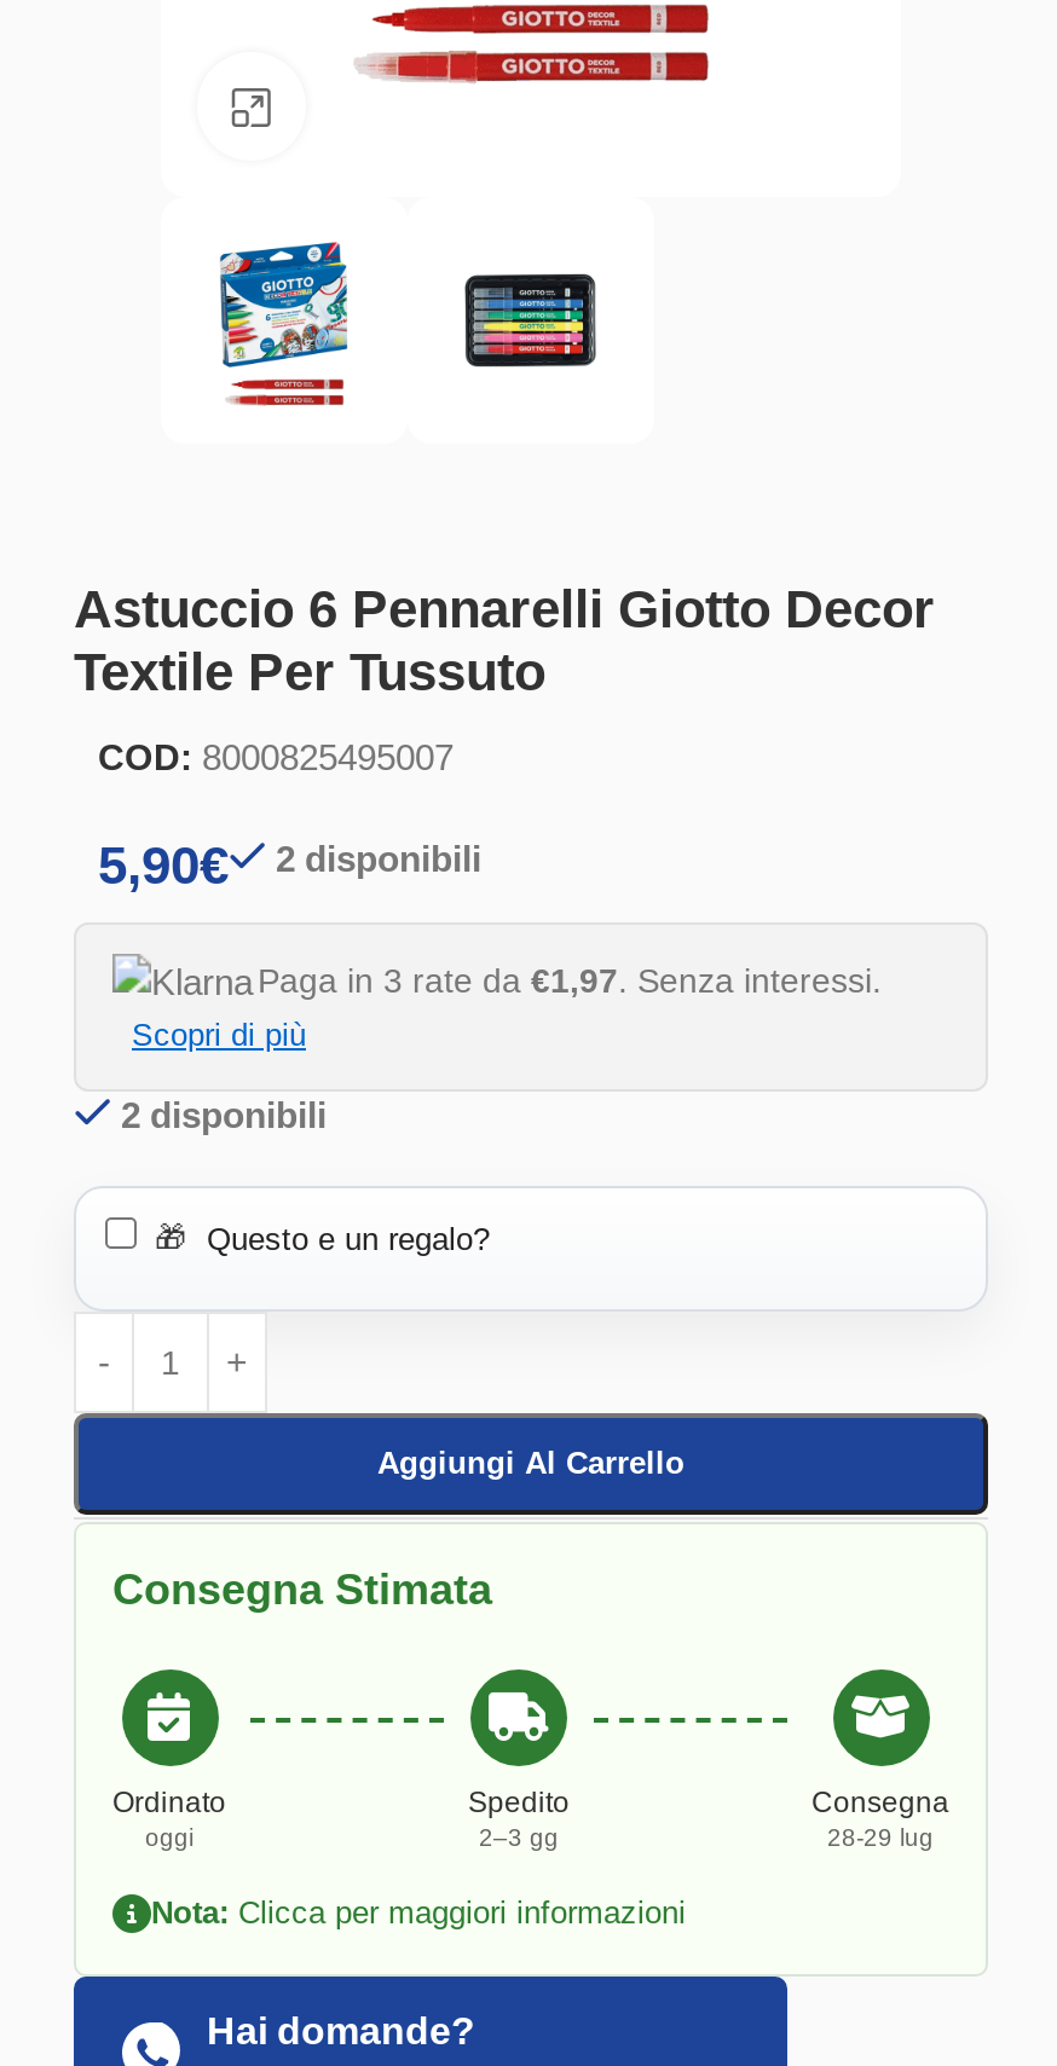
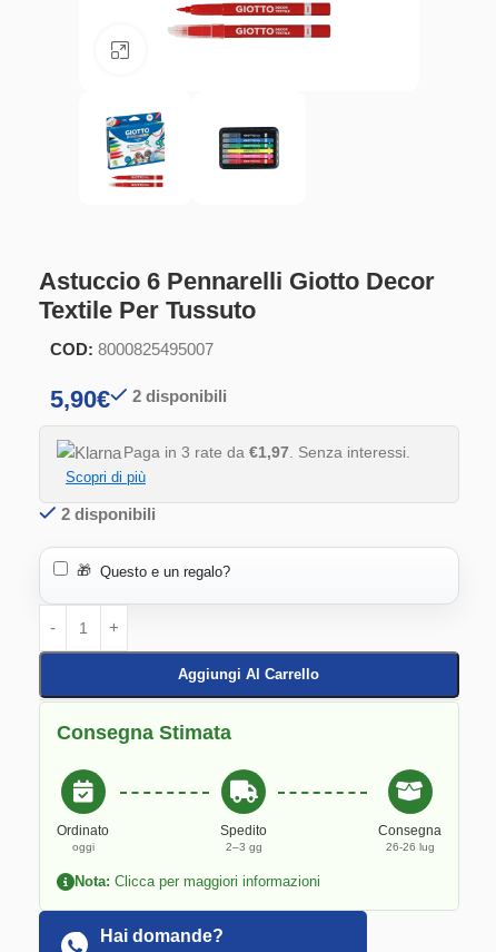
[827,1824,934,1851] 28-29 lug -> [385,841,434,853] 26-26 lug

